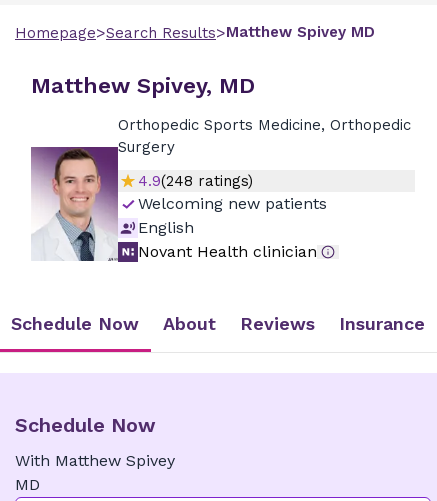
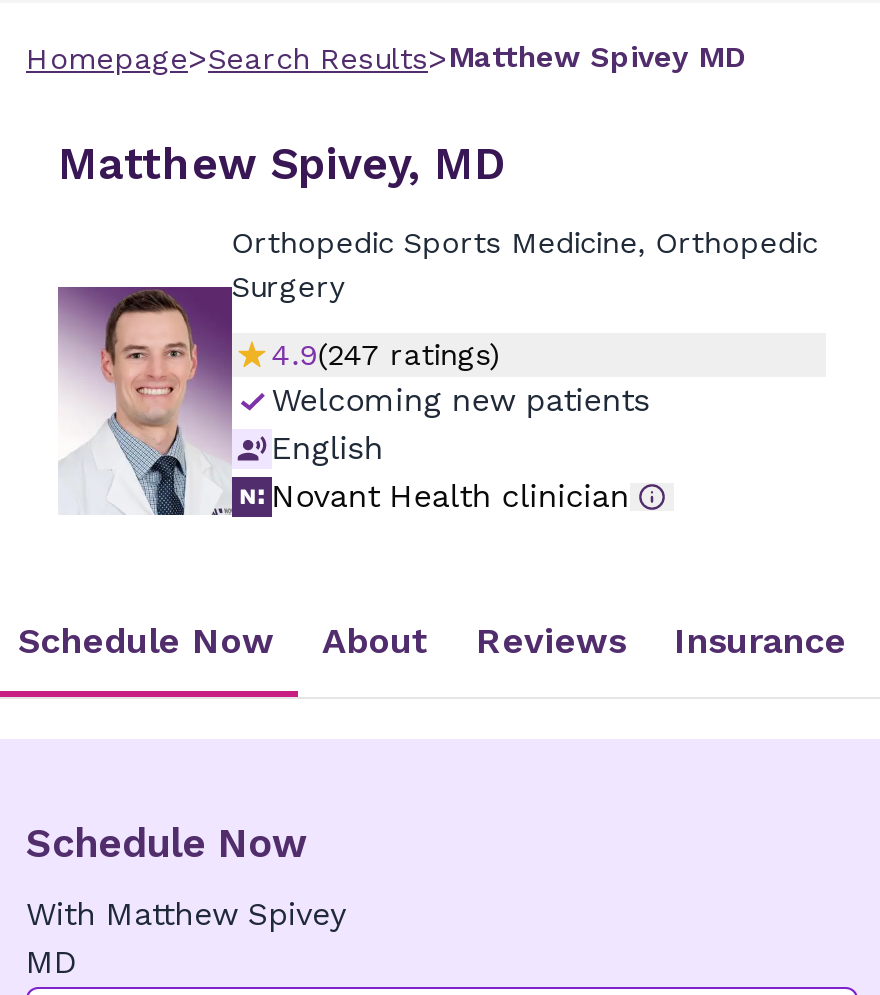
[138,172,253,190] 4.9(248 ratings) -> [271,337,499,373] 4.9(247 ratings)

